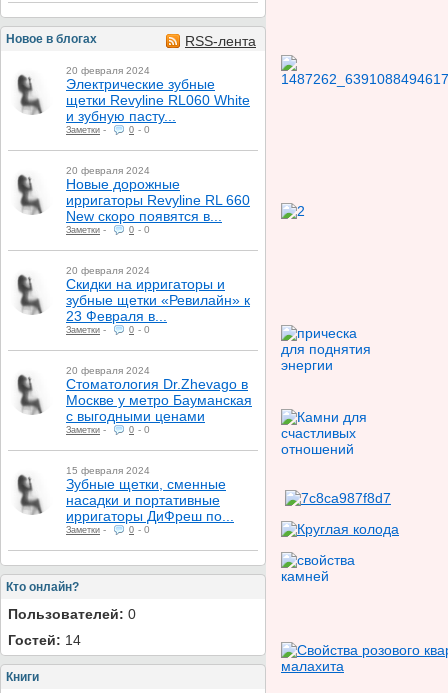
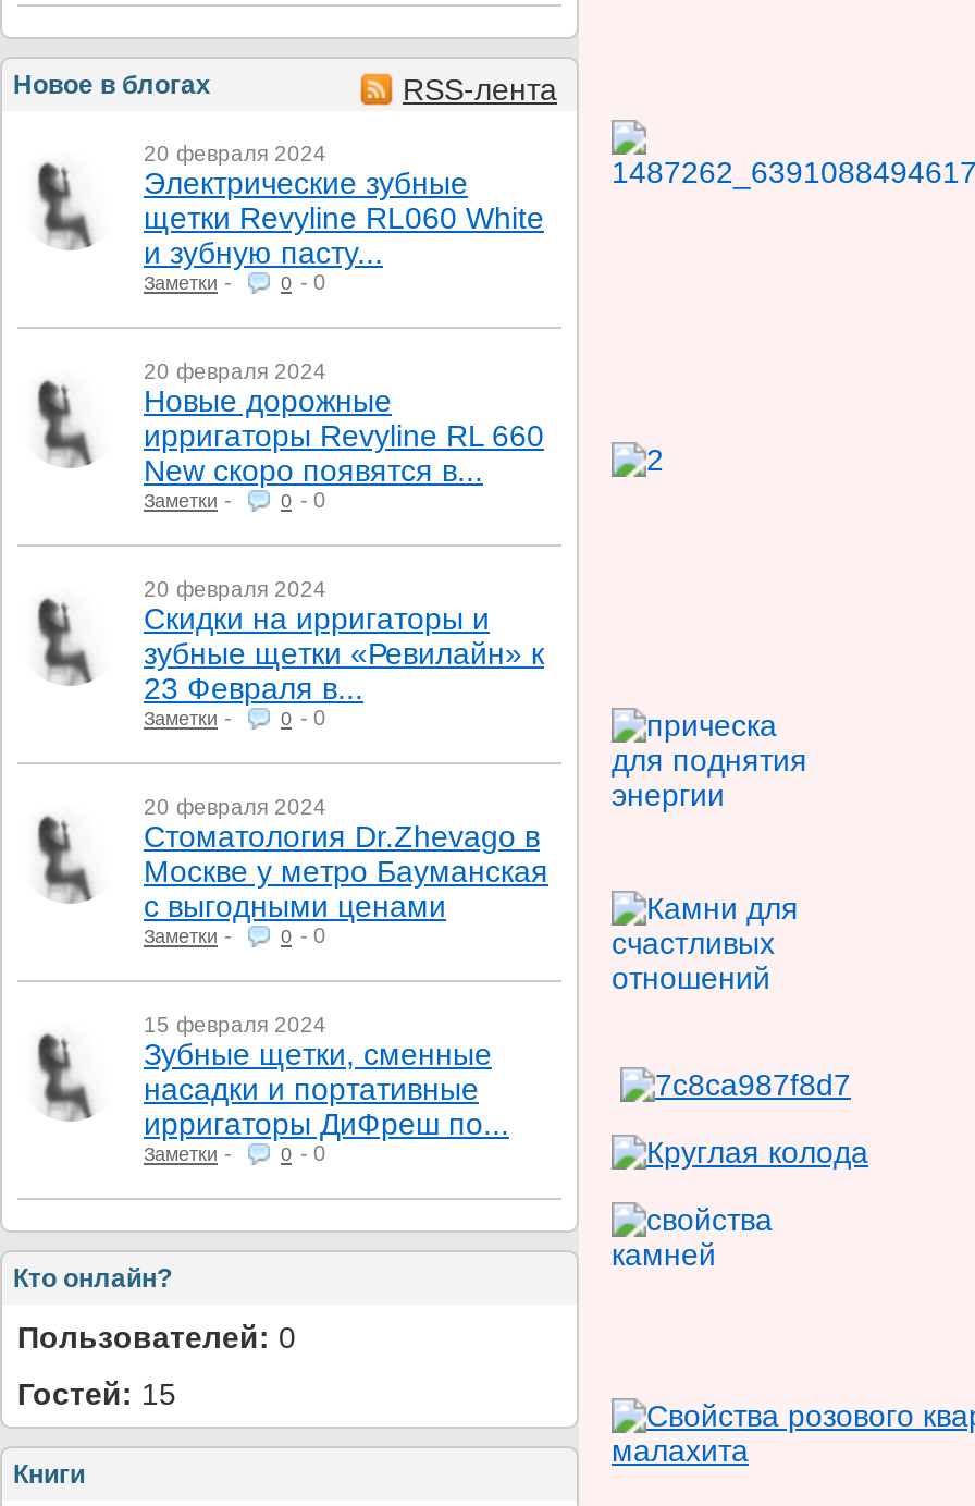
[8,632,81,648] Гостей: 14 -> [17,1377,176,1412] Гостей: 15

